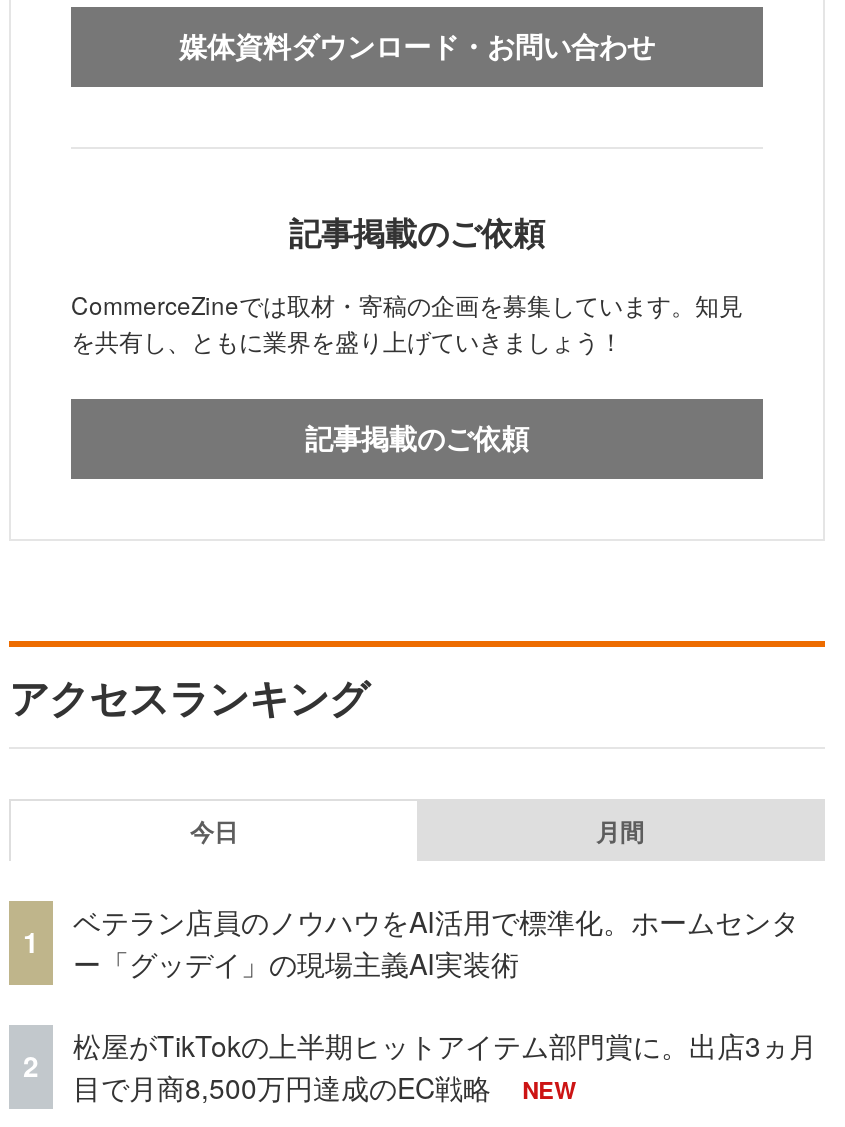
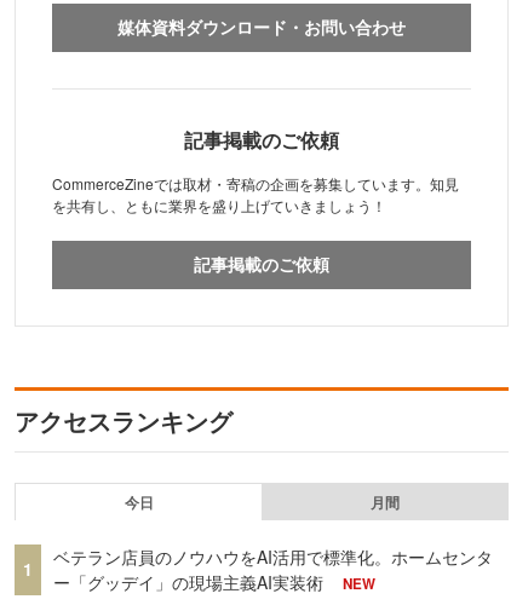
[73,1025,817,1107] 松屋がTikTokの上半期ヒットアイテム部門賞に。出店3ヵ月 | 目で月商8,500万円達成のEC戦略 -> none
[23,1046,39,1086] 2 -> none

